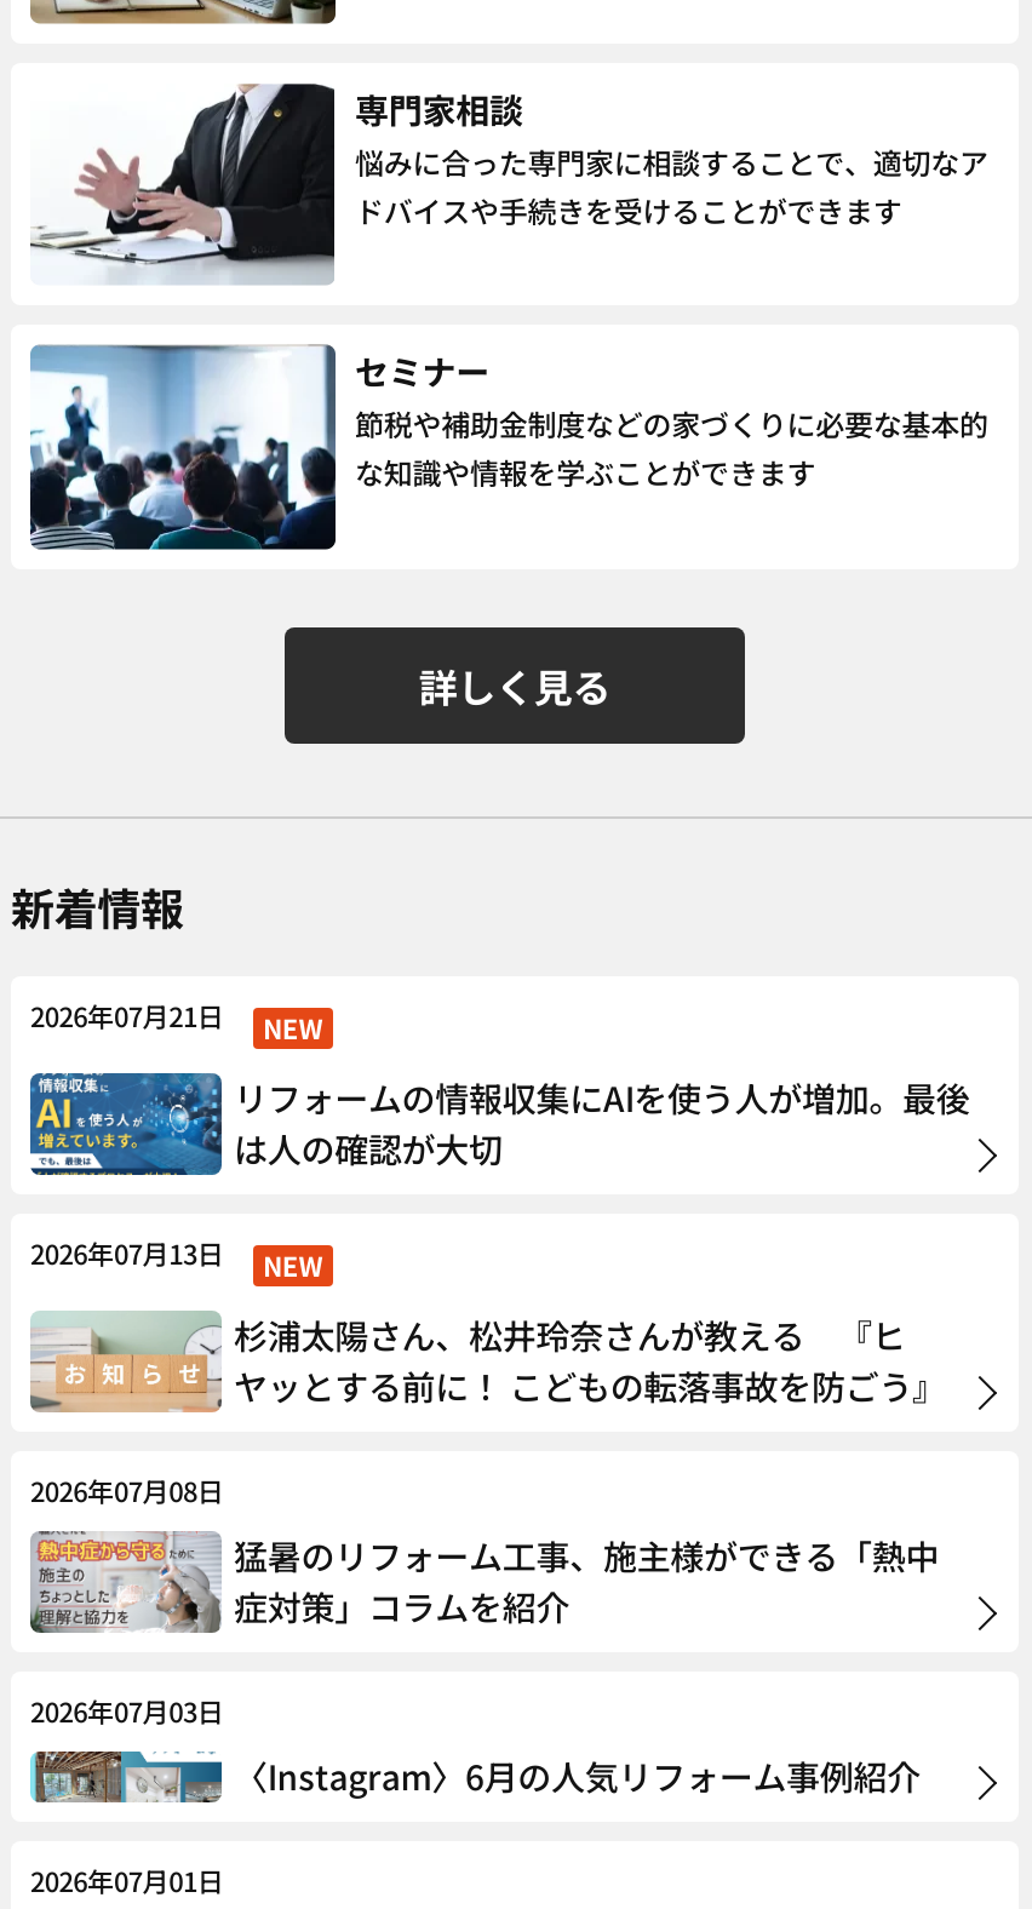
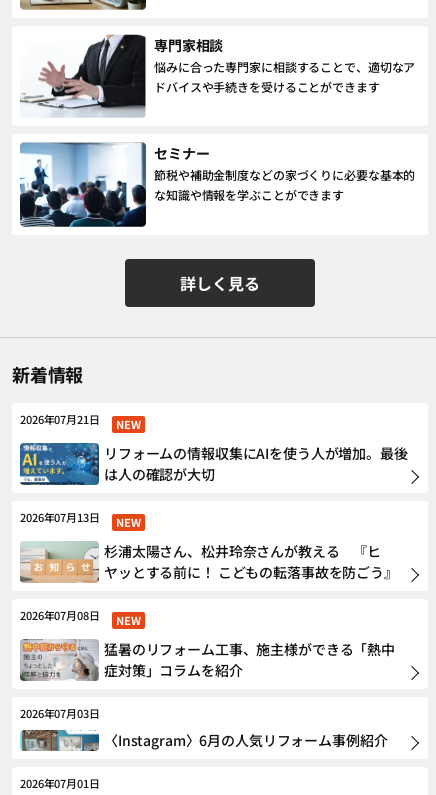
none -> [116,612,141,628] NEW

